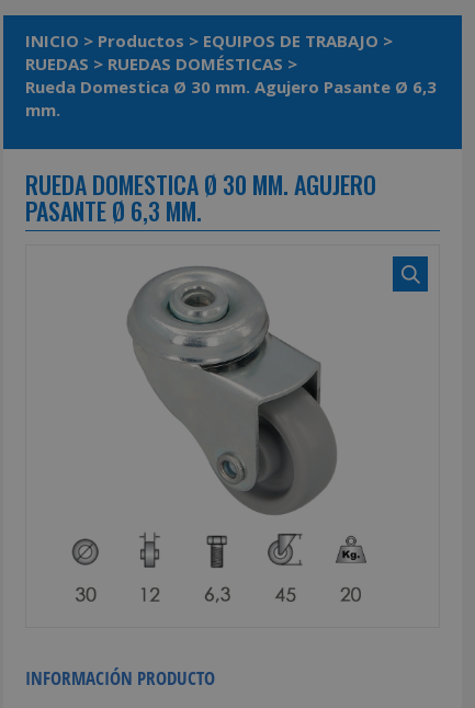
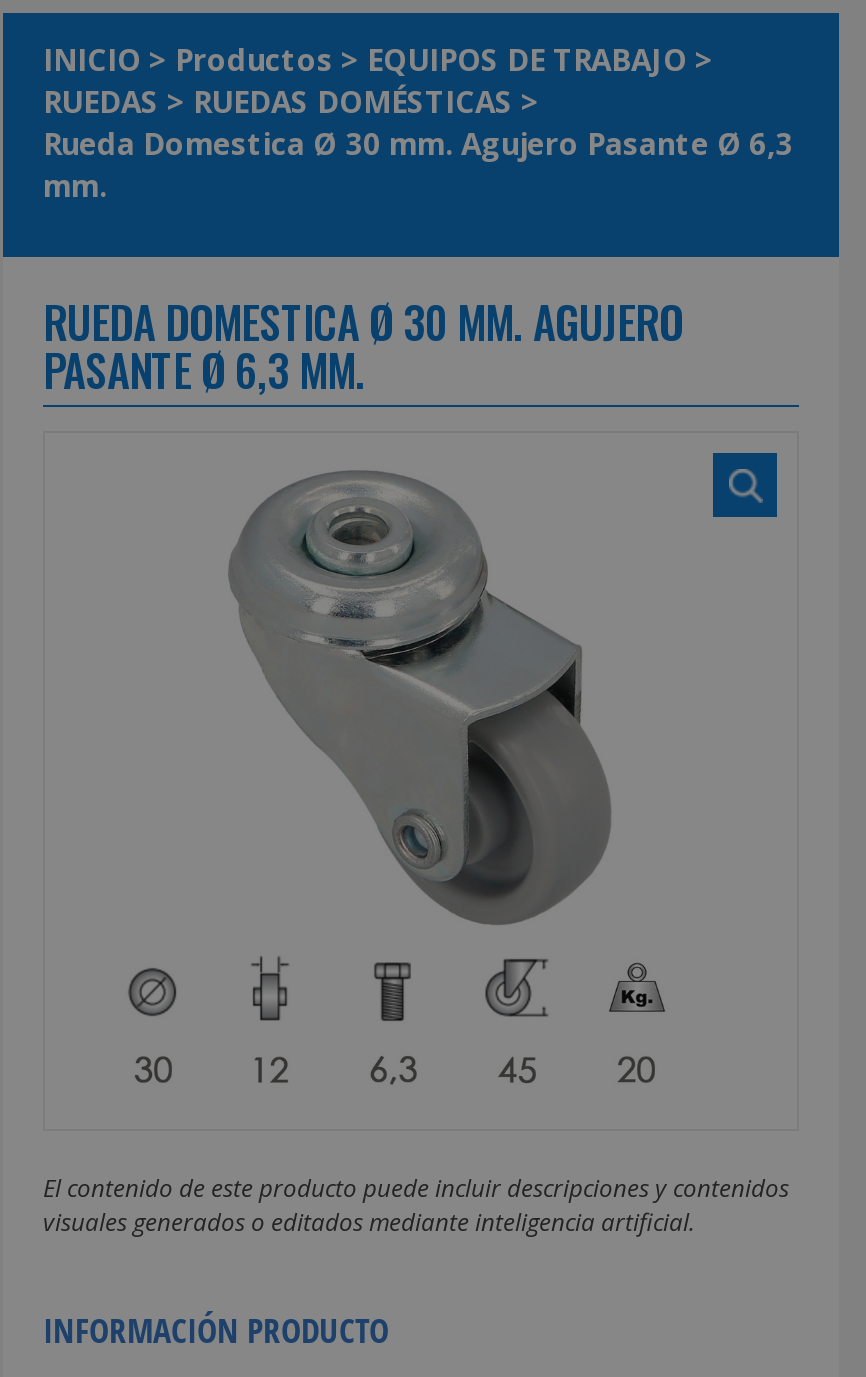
none -> [43,1170,789,1238] El contenido de este producto puede incluir descripciones y contenidos | visuales generados o editados mediante inteligencia artificial.

